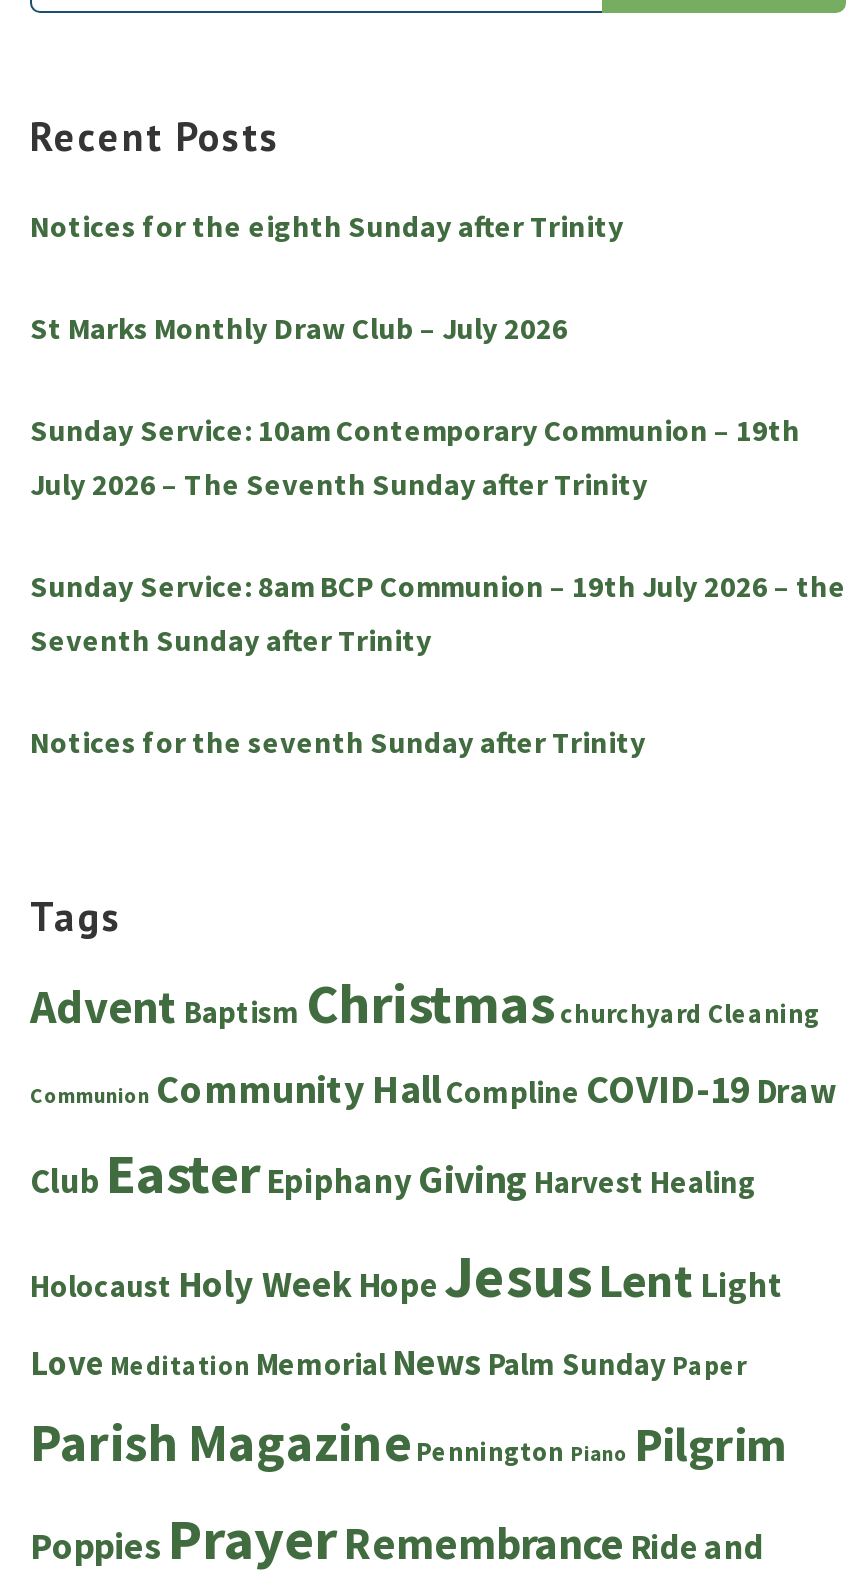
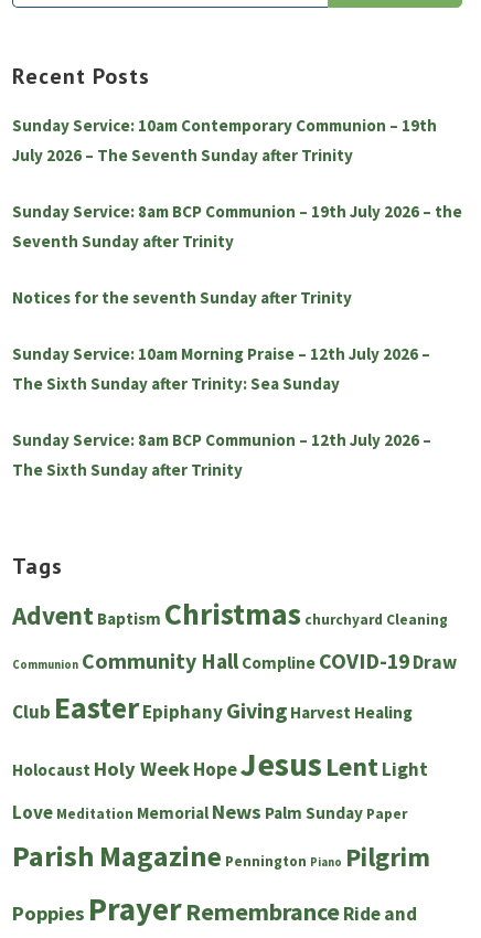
[30,207,624,347] Notices for the eighth Sunday after Trinity | St Marks Monthly Draw Club – July 2026 -> none
moved [30,411,846,761] -> [12,115,462,308]: Sunday Service: 10am Contemporary Communion – 19th | July 2026 – The Seventh Sunday after Trinity | Sunday Service: 8am BCP Communion – 19th July 2026 – the | Seventh Sunday after Trinity | Notices for the seventh Sunday after Trinity
none -> [12,343,431,480] Sunday Service: 10am Morning Praise – 12th July 2026 – | The Sixth Sunday after Trinity: Sea Sunday | Sunday Service: 8am BCP Communion – 12th July 2026 – | The Sixth Sunday after Trinity

